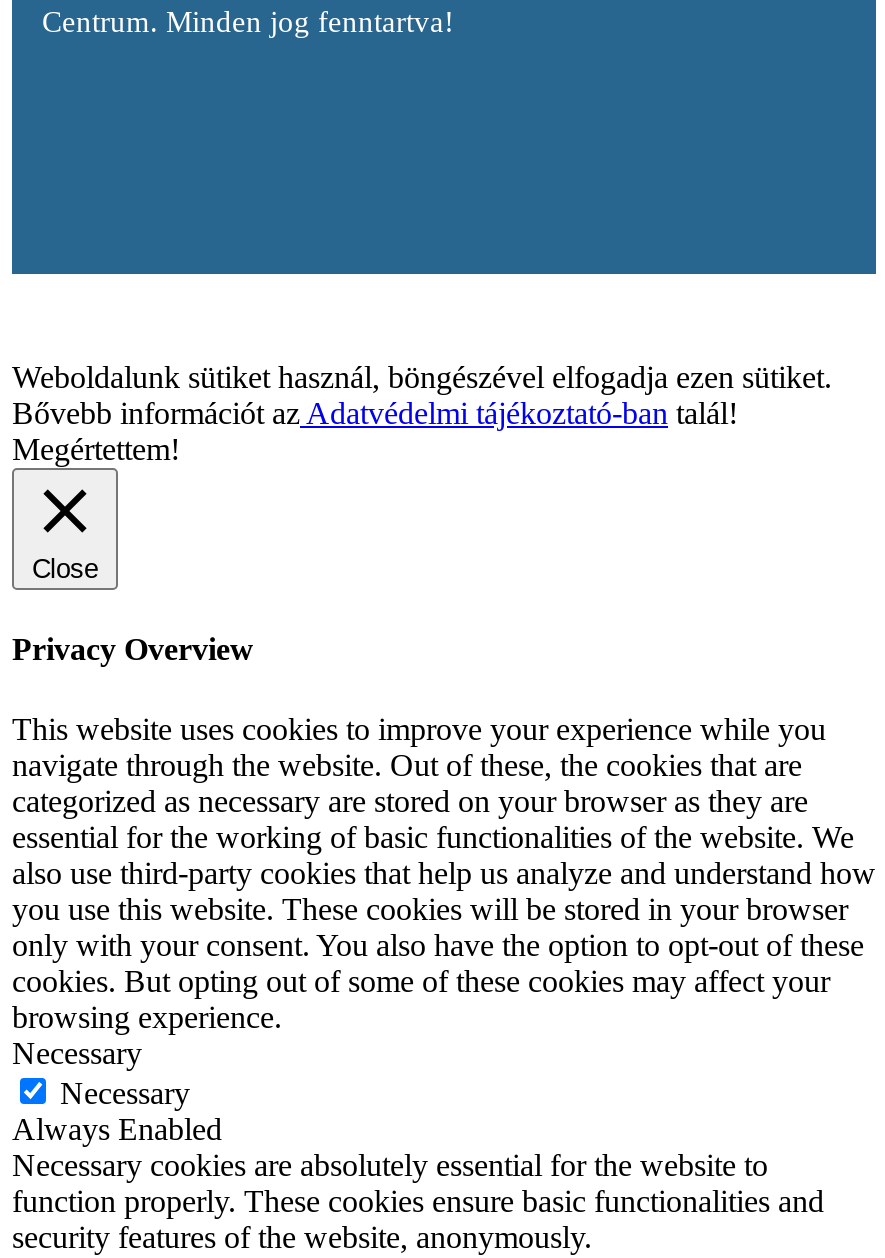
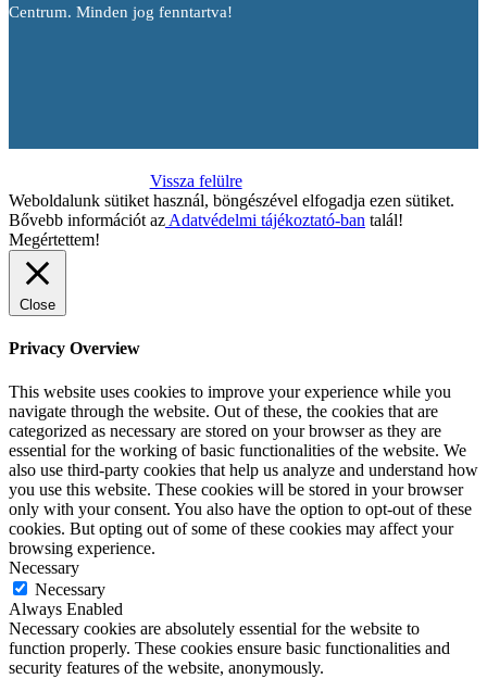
none -> [150,172,242,190] Vissza felülre

